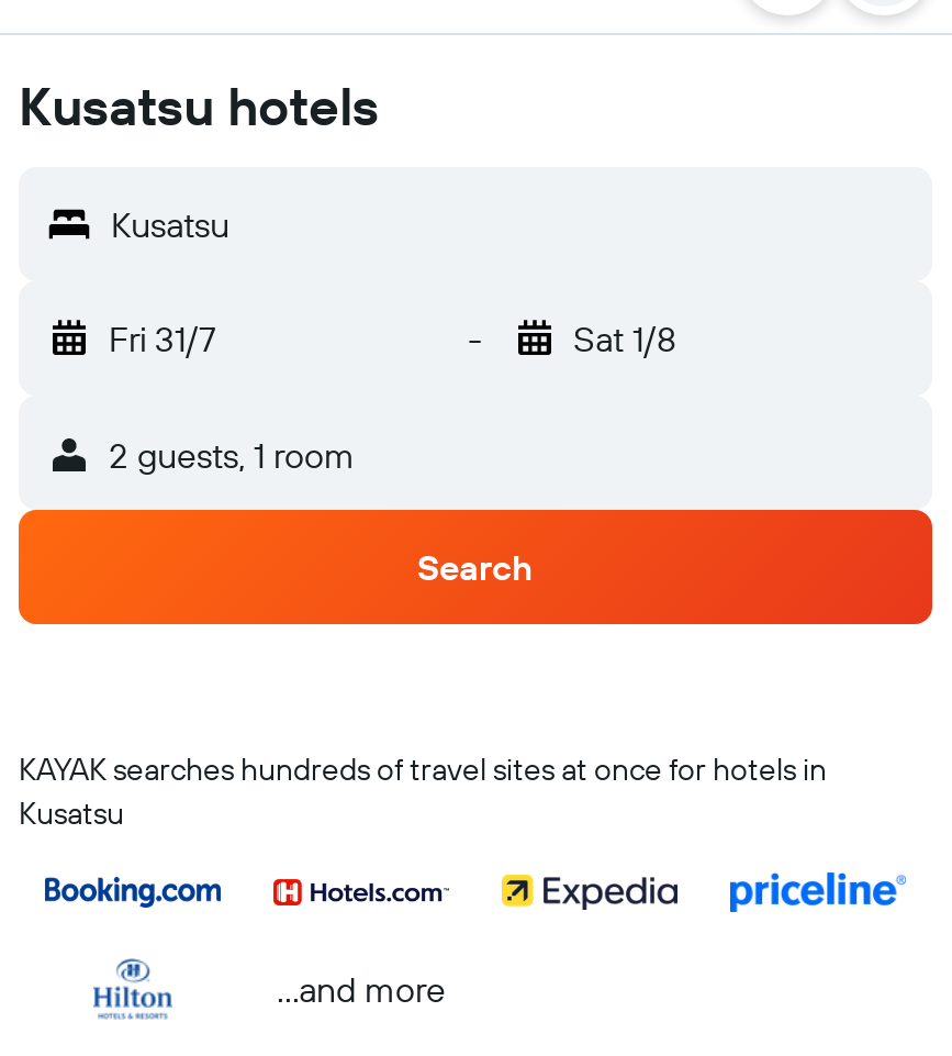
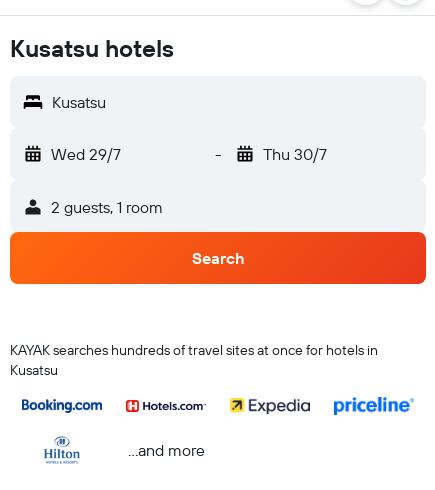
[109,316,216,360] Fri 31/7 -> [51,144,121,164] Wed 29/7
[573,316,676,360] Sat 1/8 -> [262,144,326,164] Thu 30/7

